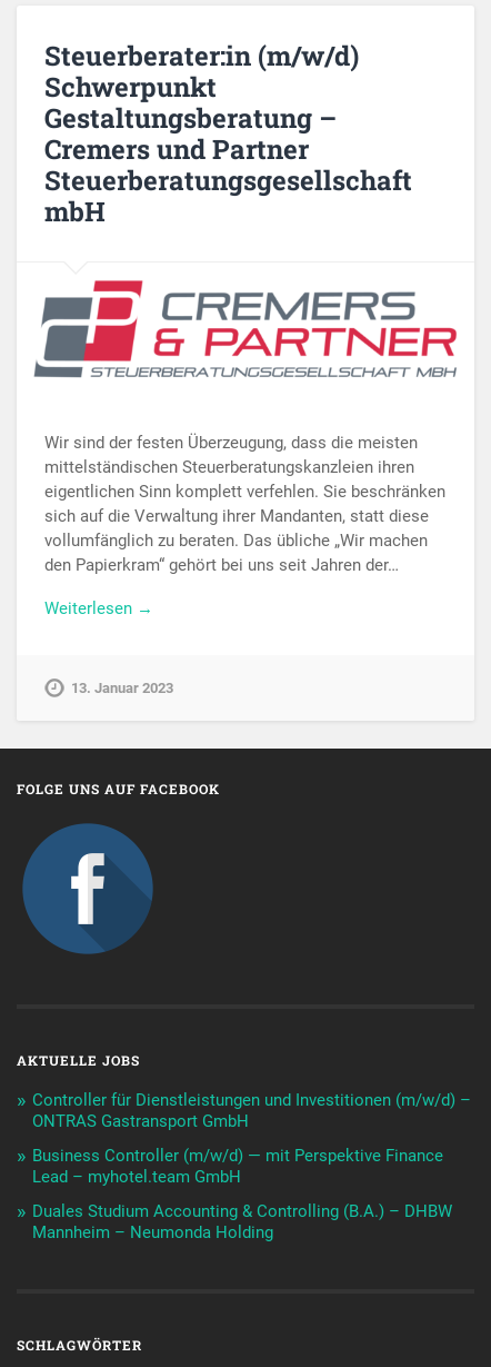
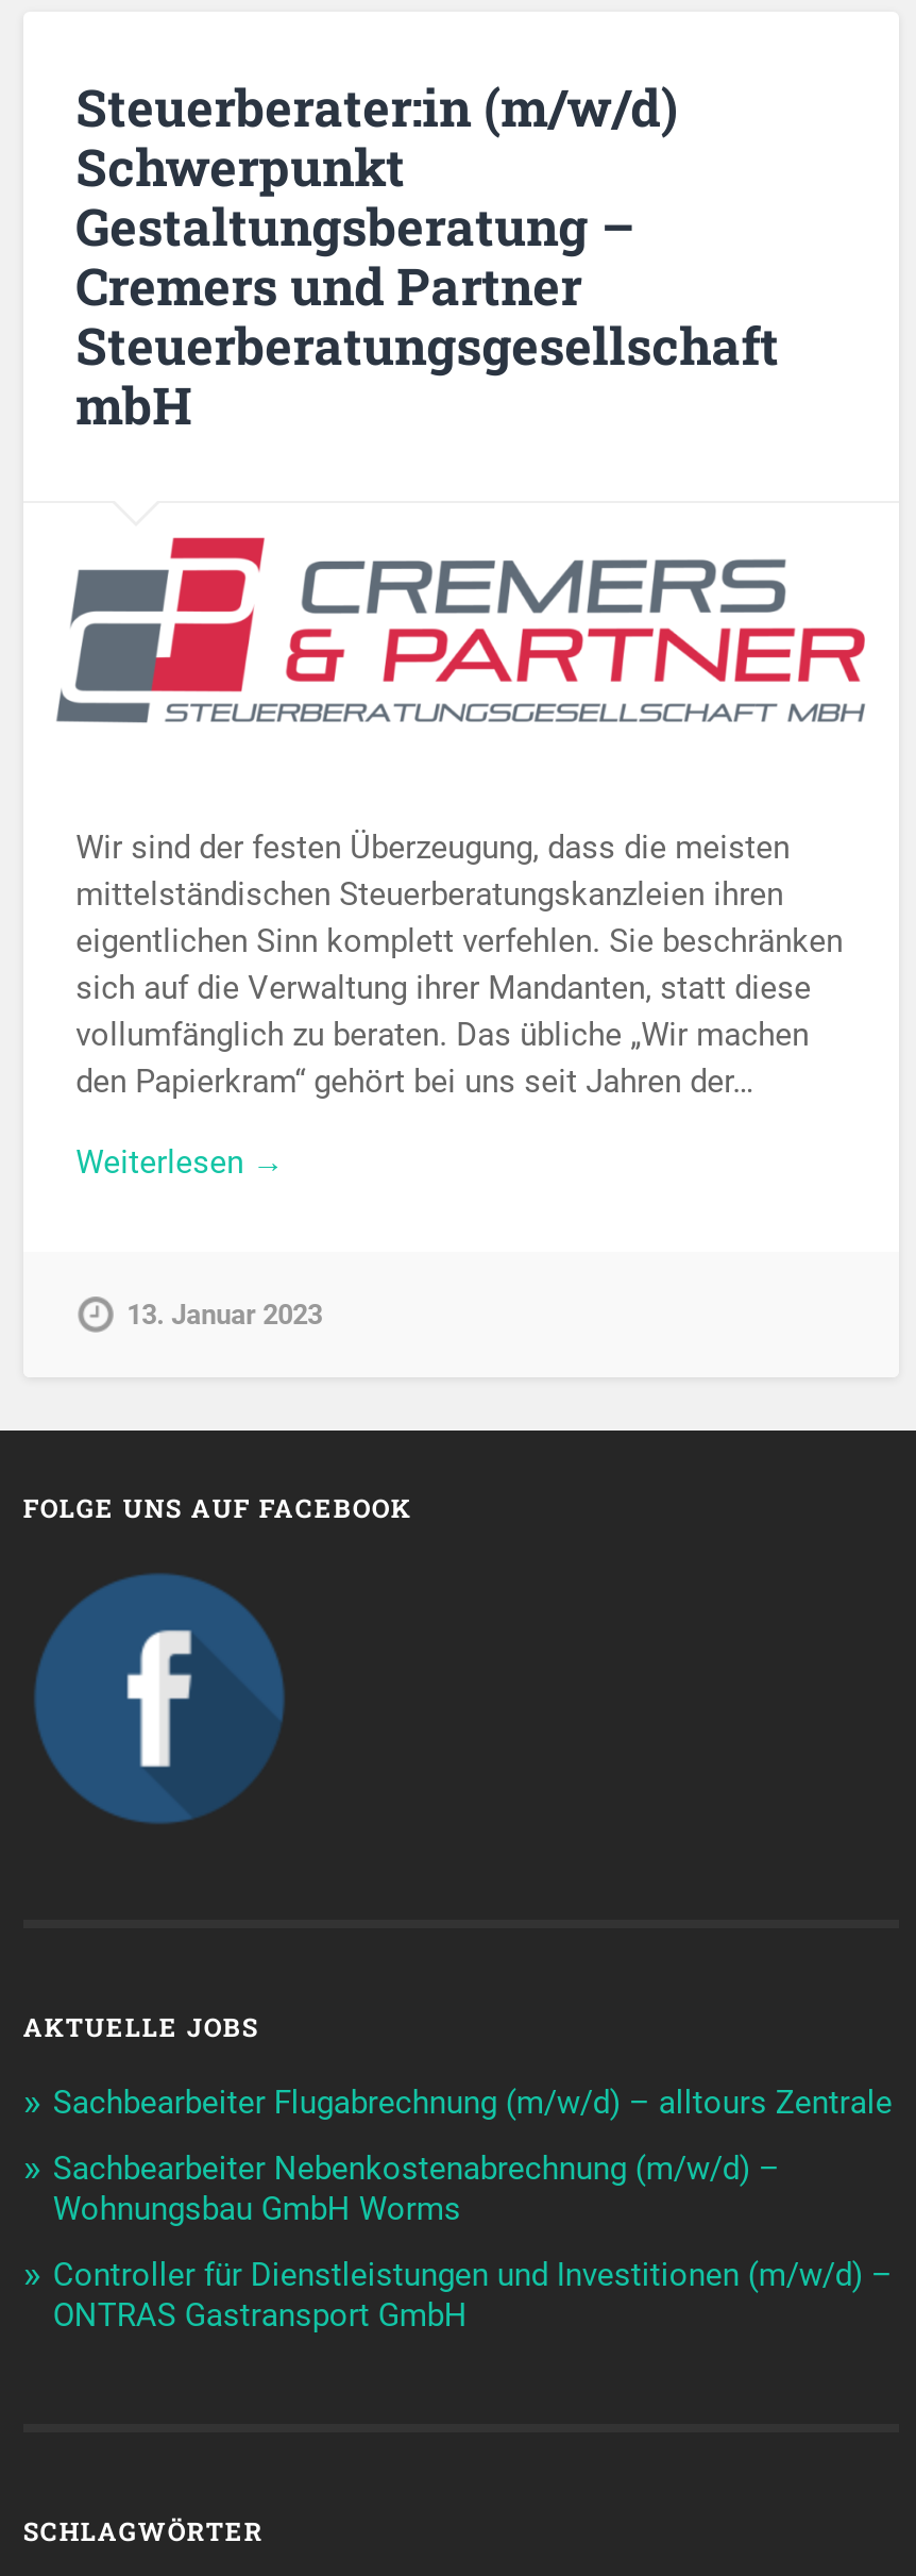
none -> [53,2084,892,2229] Sachbearbeiter Flugabrechnung (m/w/d) – alltours Zentrale | Sachbearbeiter Nebenkostenabrechnung (m/w/d) – | Wohnungsbau GmbH Worms
moved [32,1089,471,1131] -> [53,2256,892,2335]: Controller für Dienstleistungen und Investitionen (m/w/d) – | ONTRAS Gastransport GmbH
[32,1145,452,1242] Business Controller (m/w/d) — mit Perspektive Finance | Lead – myhotel.team GmbH | Duales Studium Accounting & Controlling (B.A.) – DHBW | Mannheim – Neumonda Holding -> none

